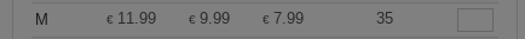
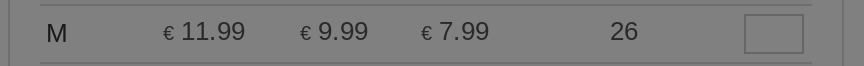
[376,9,393,27] 35 -> [610,16,638,46] 26

